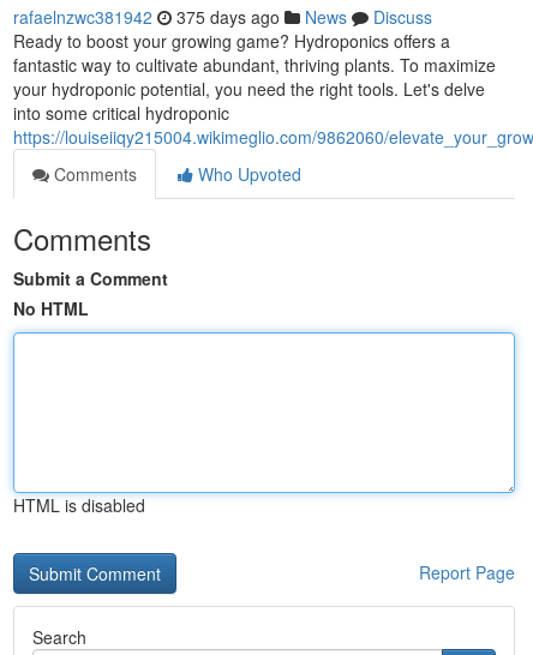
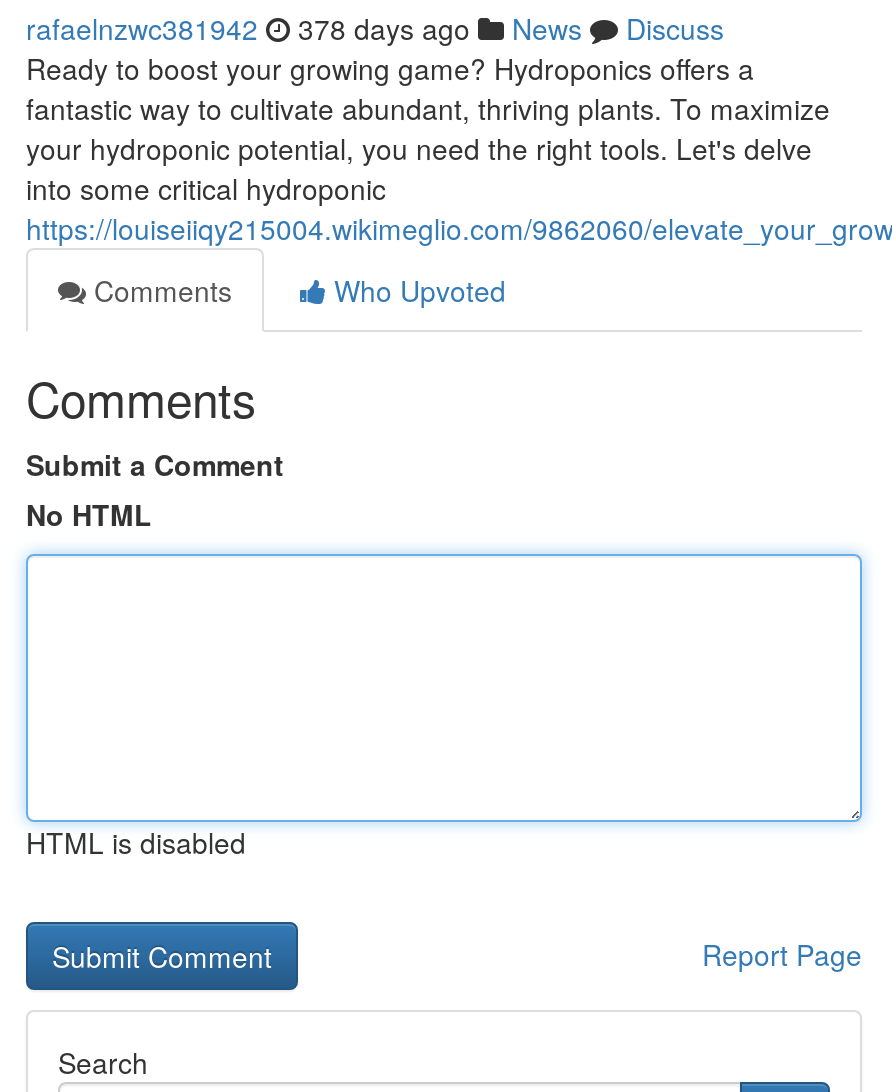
[13,5,432,29] rafaelnzwc381942 375 days ago News Discuss -> [26,8,724,48] rafaelnzwc381942 378 days ago News Discuss

